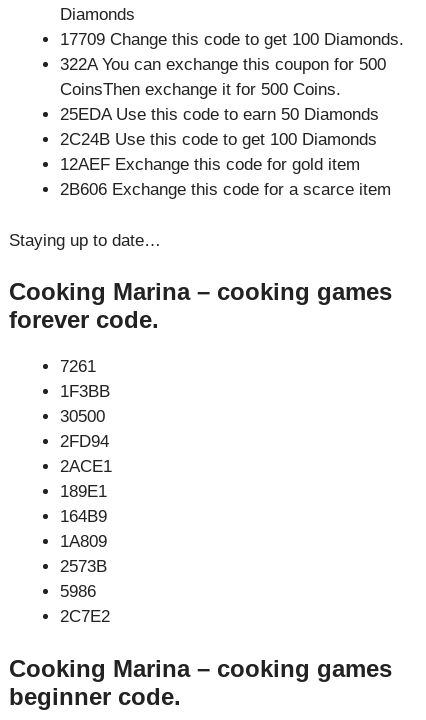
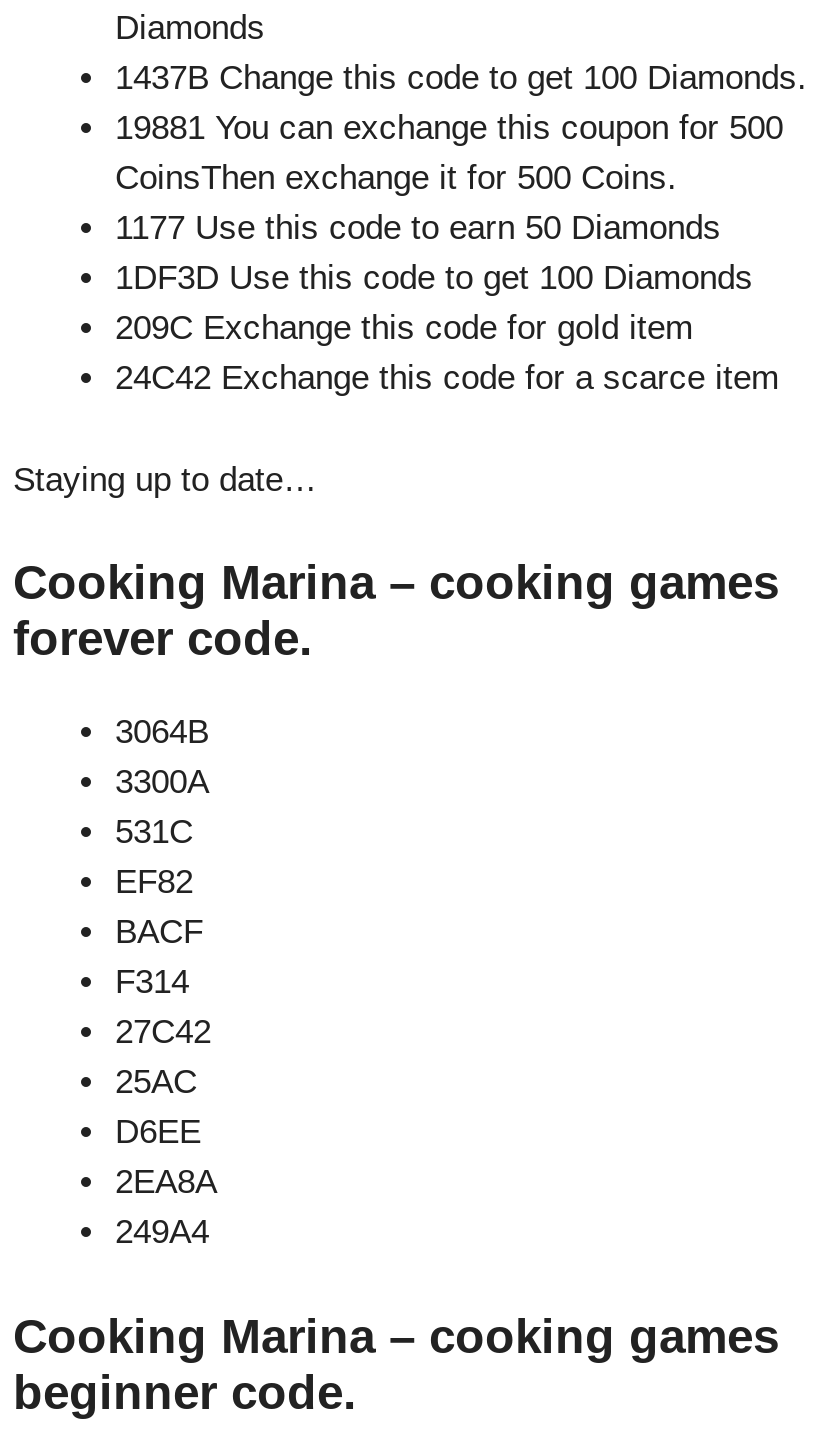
[60,30,404,49] 17709 Change this code to get 100 Diamonds. -> [115,59,807,97] 1437B Change this code to get 100 Diamonds.
[60,55,386,74] 322A You can exchange this coupon for 500 -> [115,109,783,147] 19881 You can exchange this coupon for 500
[60,105,379,124] 25EDA Use this code to earn 50 Diamonds -> [115,209,721,247] 1177 Use this code to earn 50 Diamonds
[60,130,377,149] 2C24B Use this code to get 100 Diamonds -> [115,259,753,297] 1DF3D Use this code to get 100 Diamonds
[60,155,360,174] 12AEF Exchange this code for gold item -> [115,309,693,347] 209C Exchange this code for gold item
[60,180,391,199] 2B606 Exchange this code for a scarce item -> [115,359,779,397] 24C42 Exchange this code for a scarce item
[60,357,112,626] 7261 | 1F3BB | 30500 | 2FD94 | 2ACE1 | 189E1 | 164B9 | 1A809 | 2573B | 5986 | 2C7E2 -> [115,713,217,1251] 3064B | 3300A | 531C | EF82 | BACF | F314 | 27C42 | 25AC | D6EE | 2EA8A | 249A4

